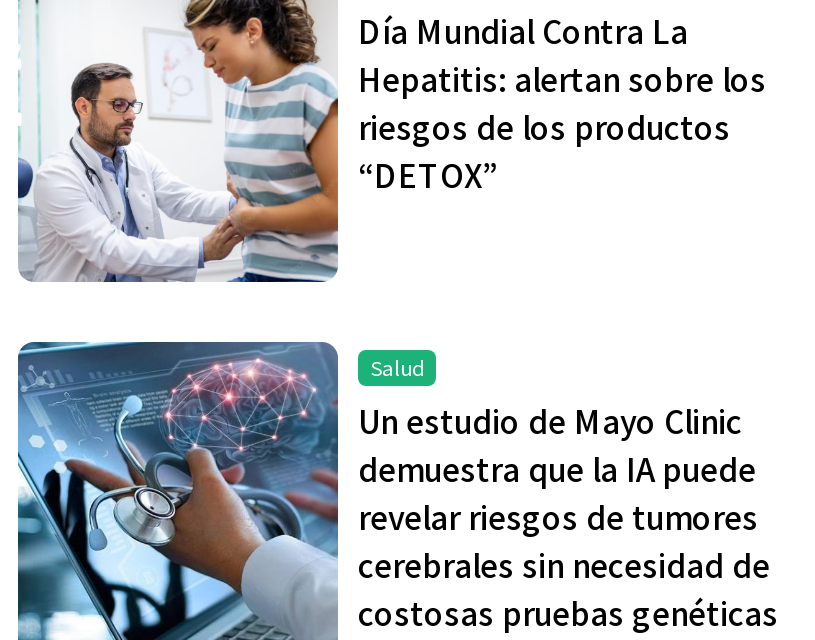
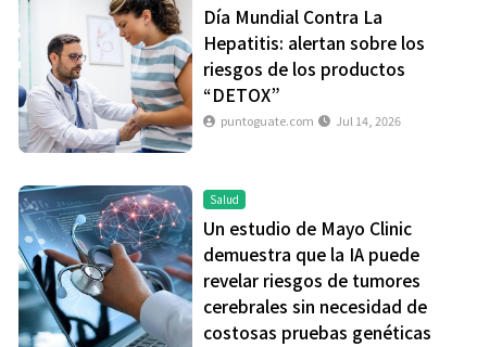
none -> [221,112,401,129] puntoguate.com | Jul 14, 2026

